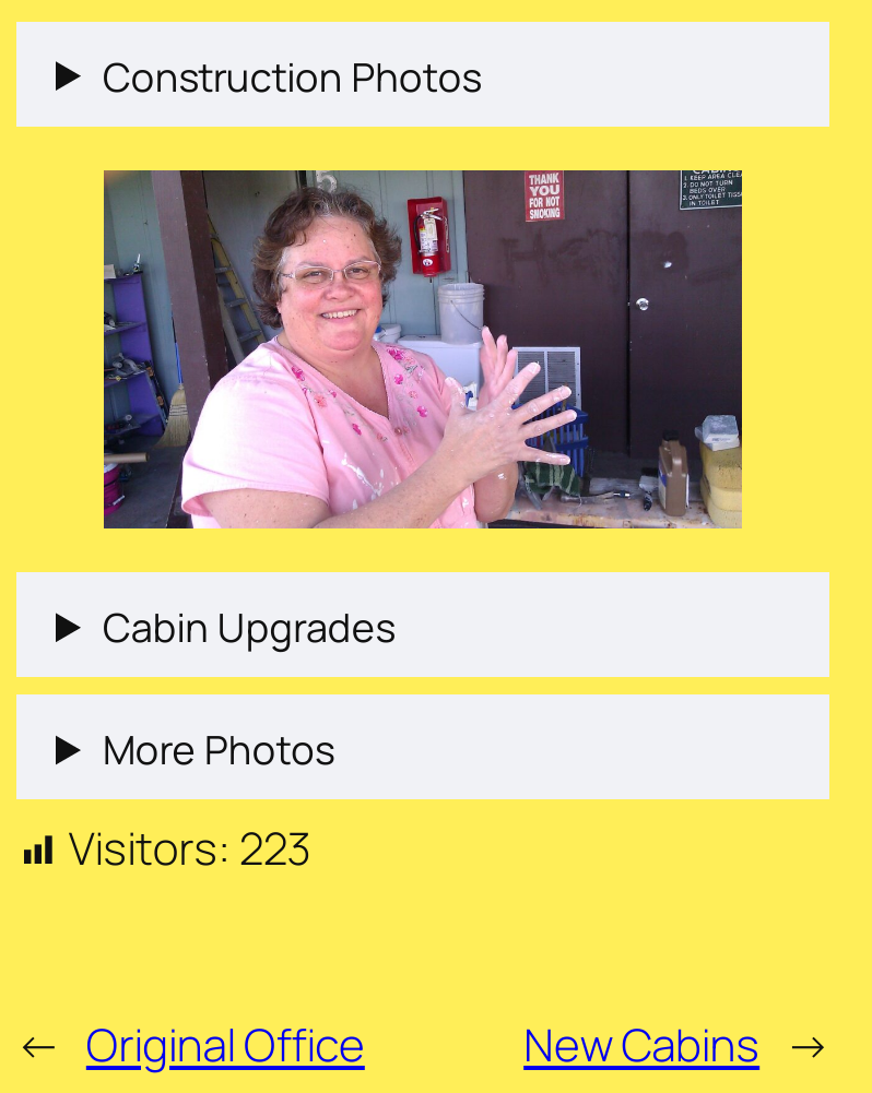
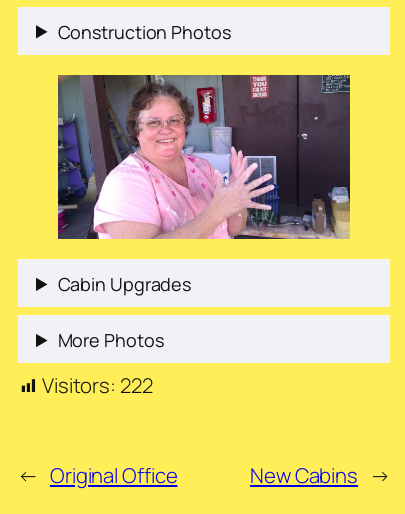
[69,817,311,879] Visitors: 223 -> [42,371,153,399] Visitors: 222

